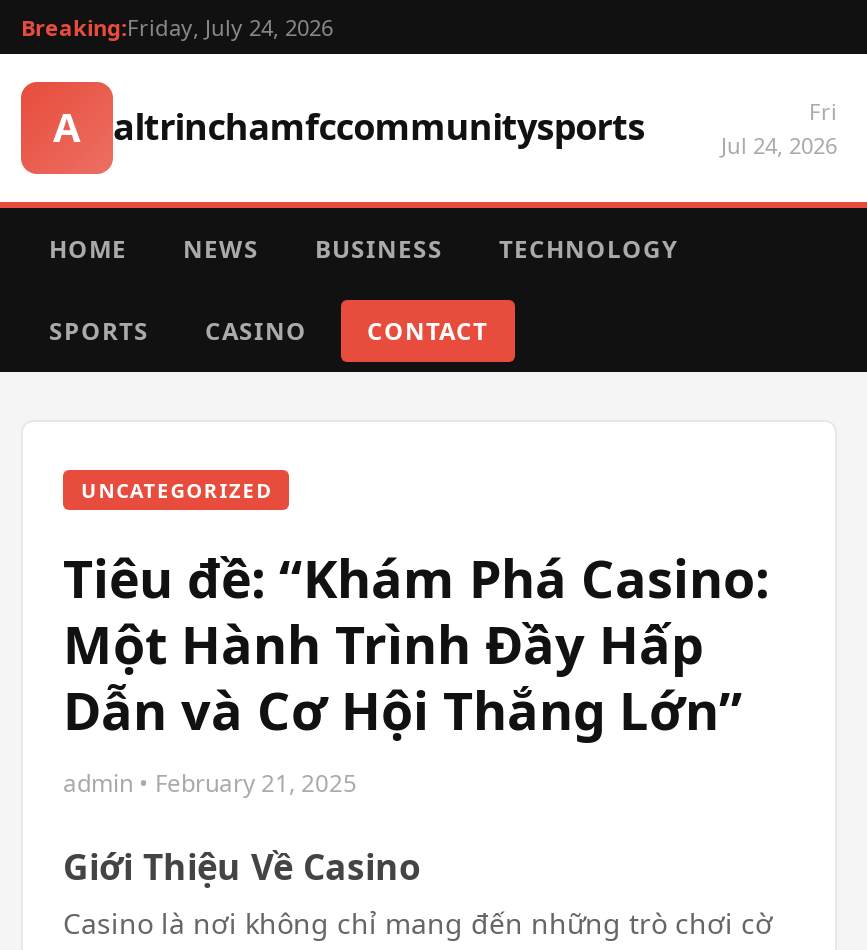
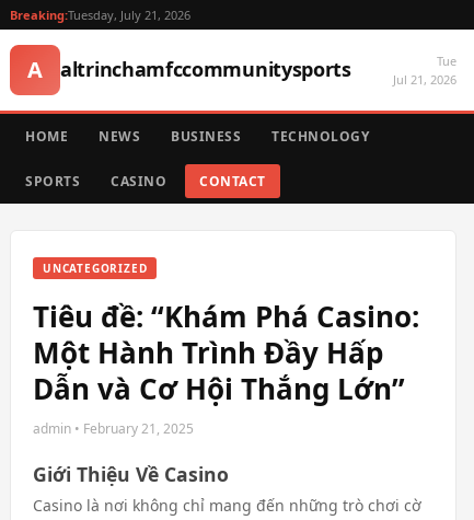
[21,12,333,42] Breaking:Friday, July 24, 2026 -> [10,7,190,23] Breaking:Tuesday, July 21, 2026
[721,96,837,160] Fri | Jul 24, 2026 -> [393,53,456,88] Tue | Jul 21, 2026

